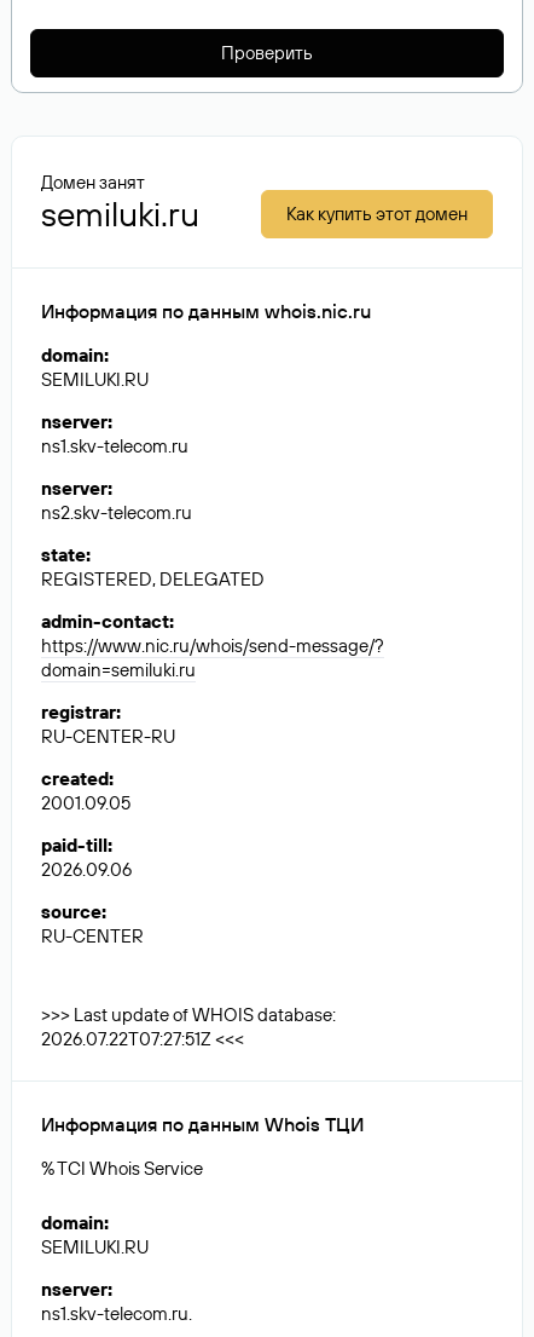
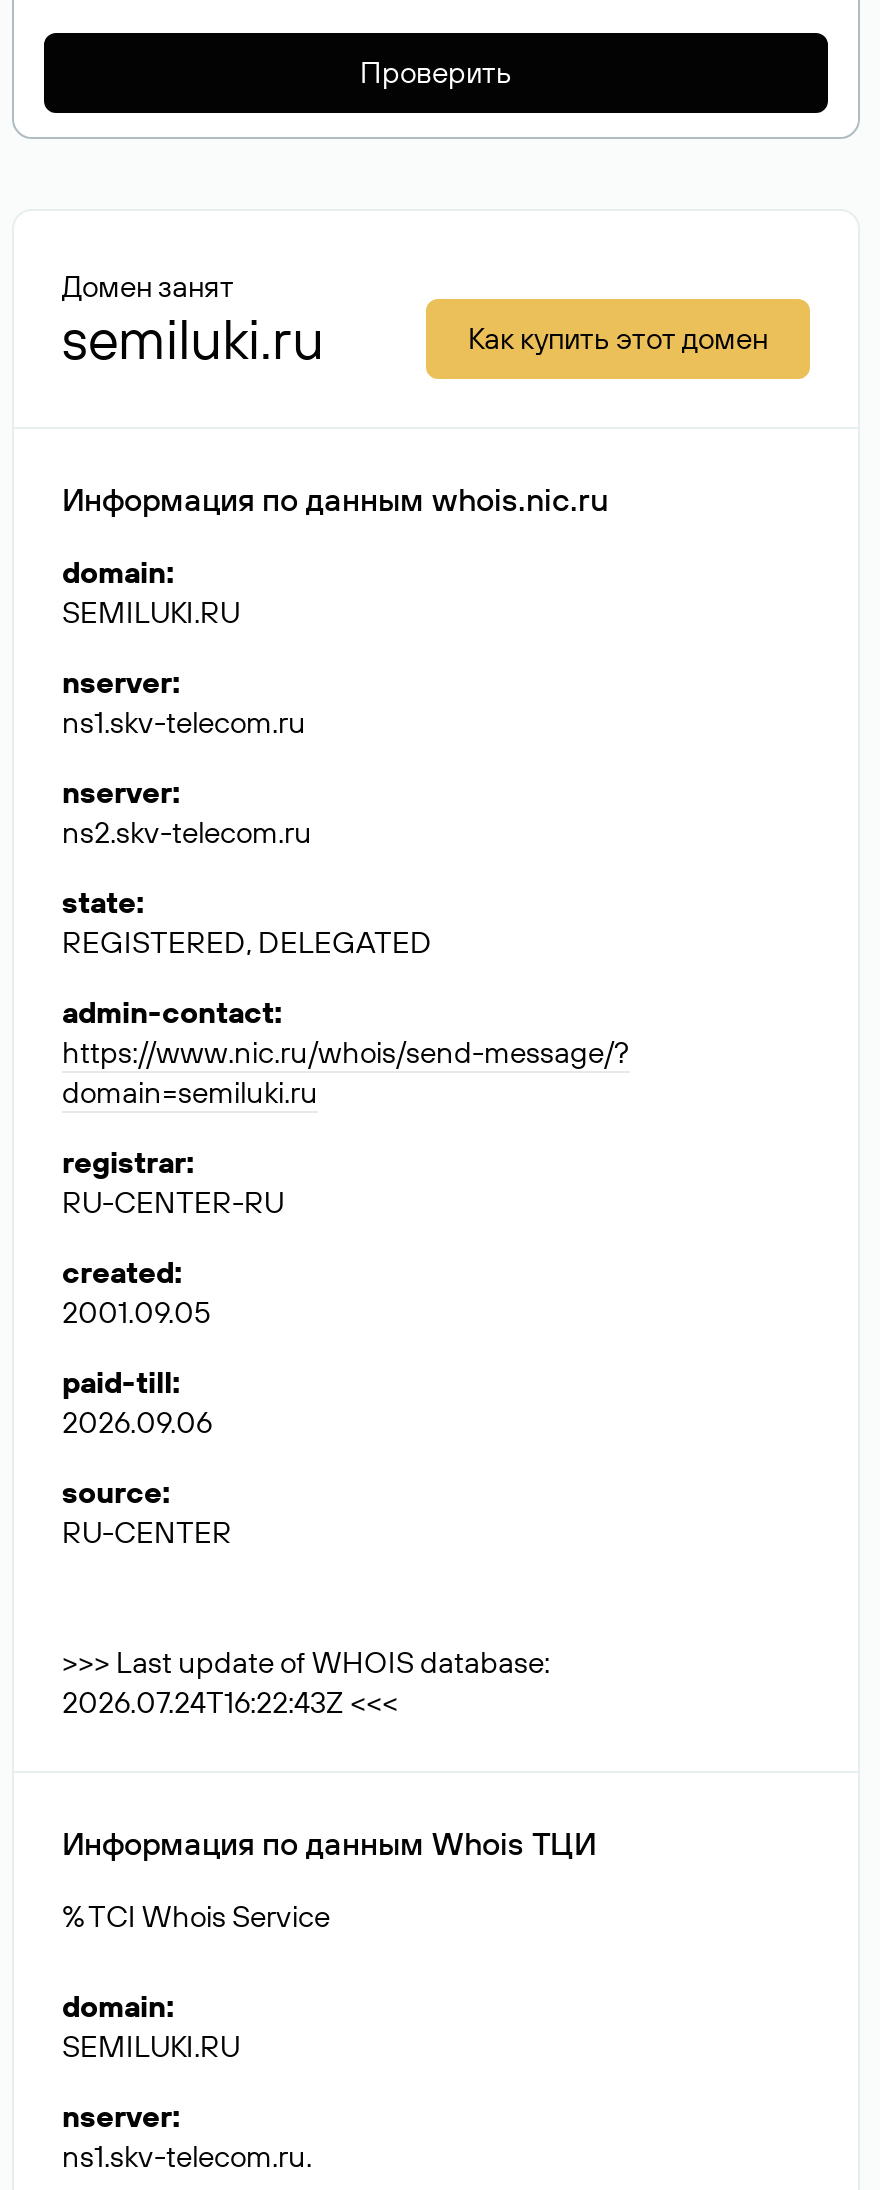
[41,1027,244,1050] 2026.07.22T07:27:51Z <<< -> [62,1683,398,1721] 2026.07.24T16:22:43Z <<<

